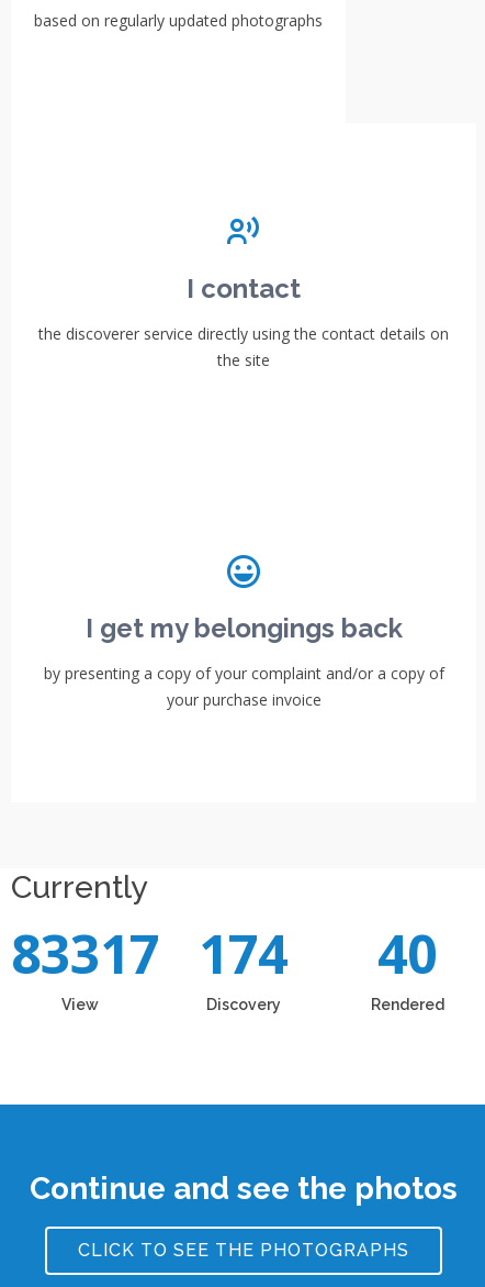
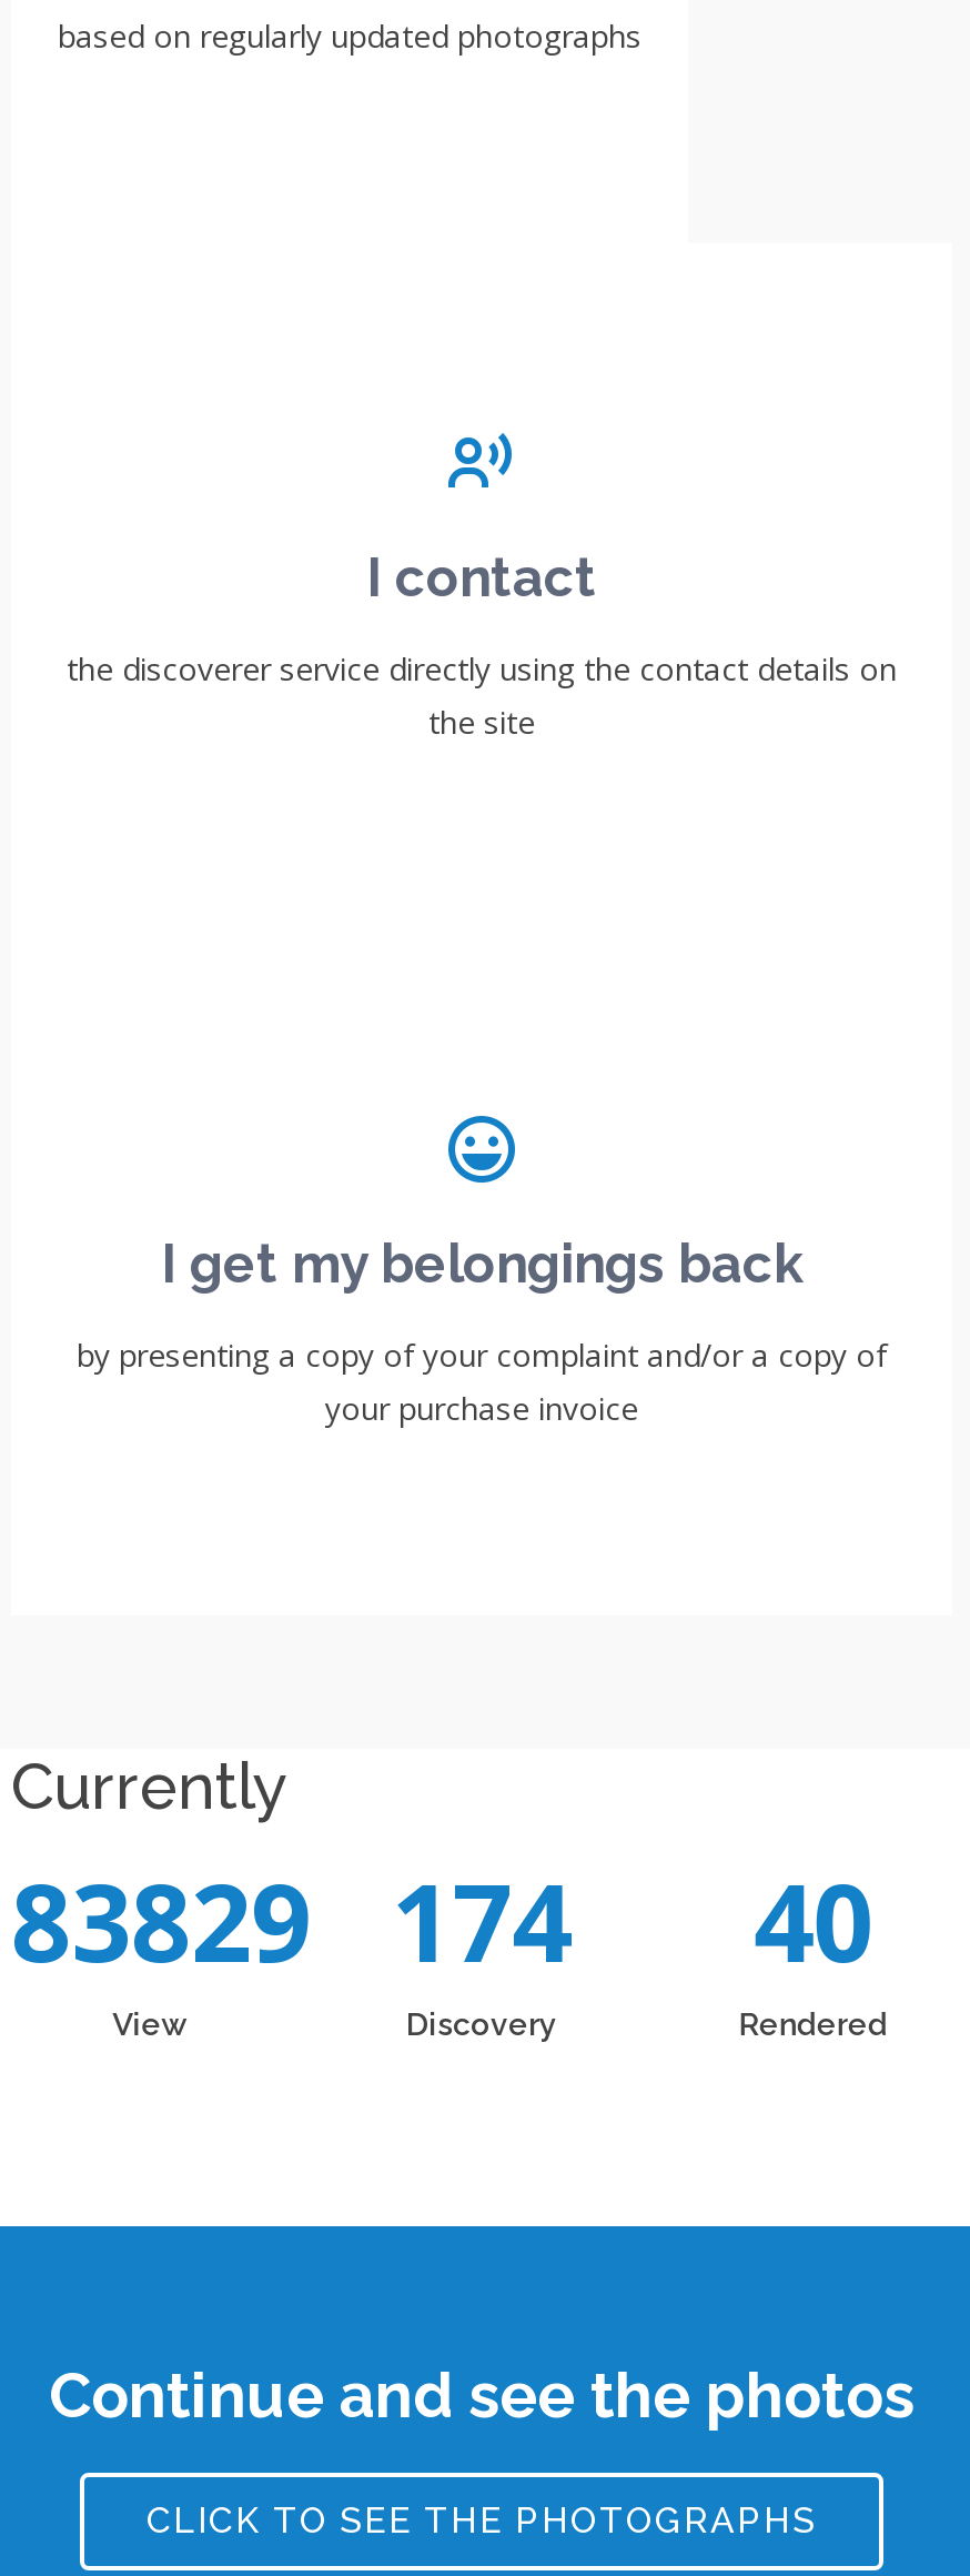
[11,918,437,990] 83317 174 40 -> [11,1850,873,1994] 83829 174 40

